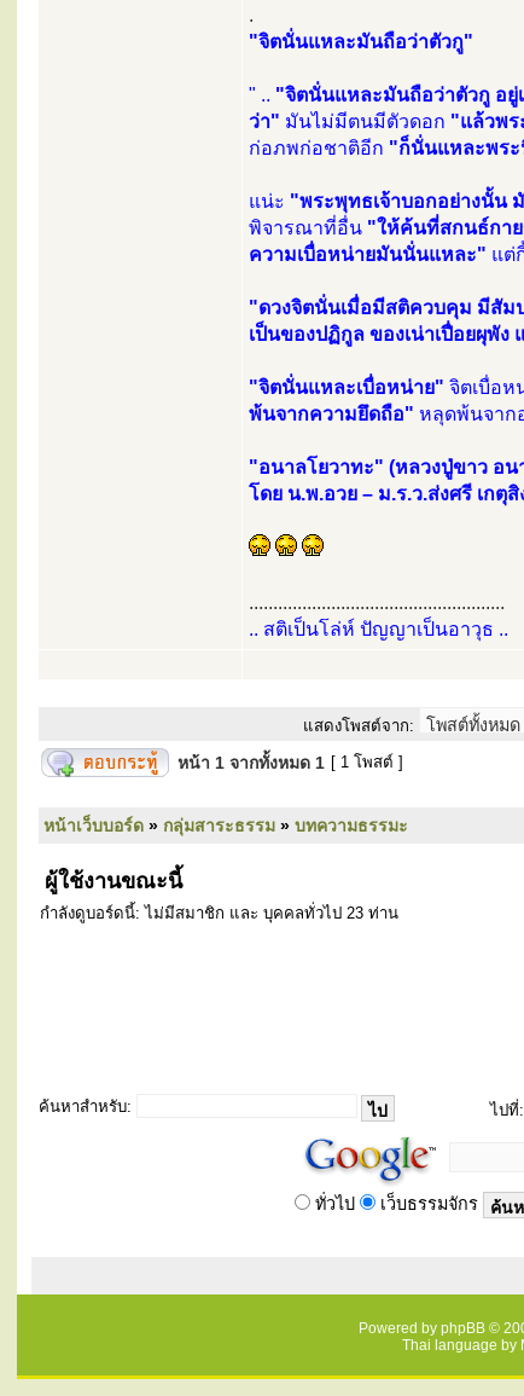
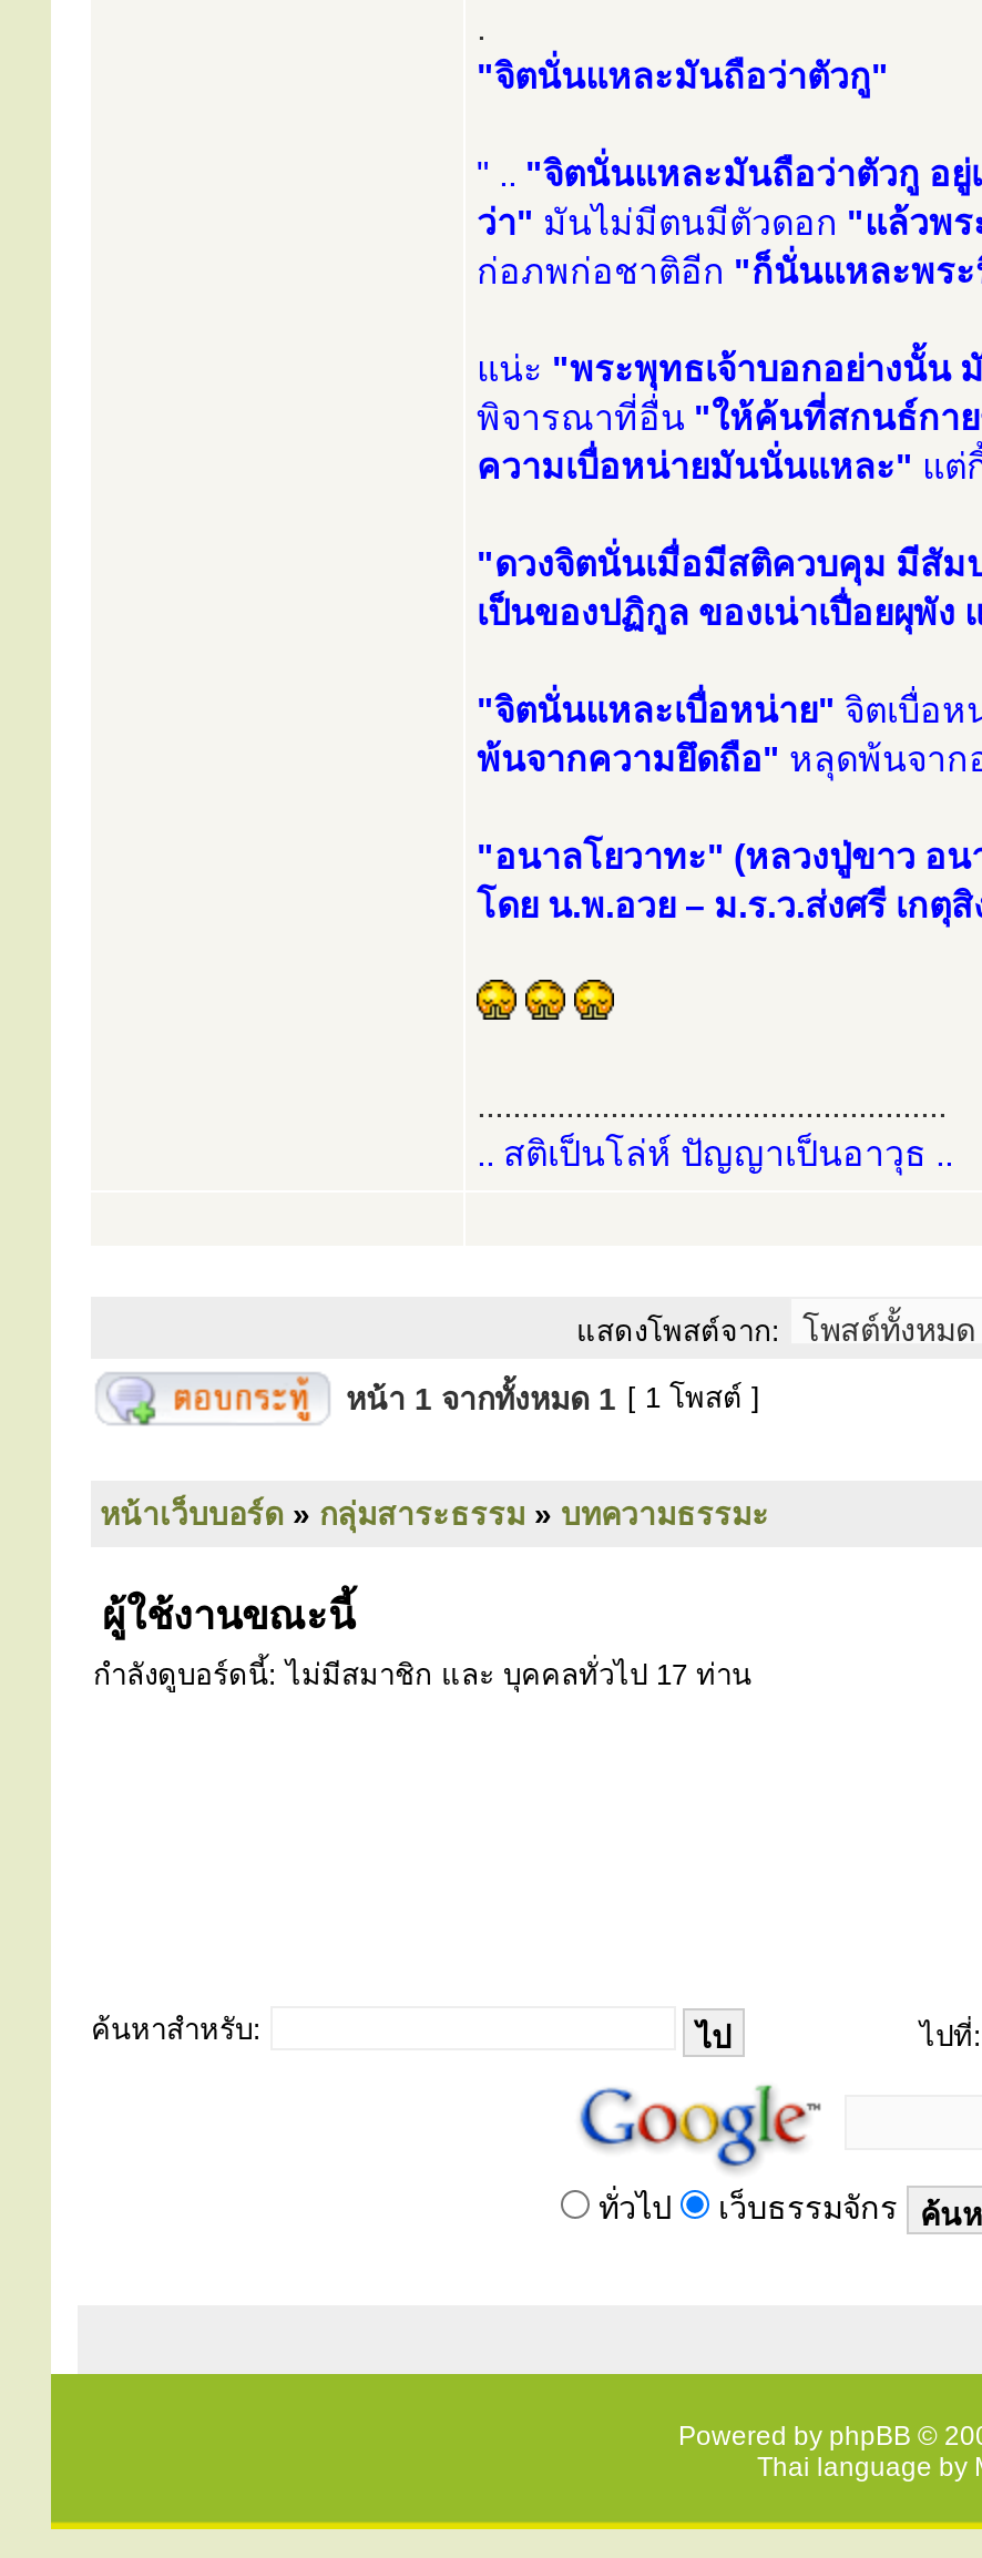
[40,904,398,922] กำลังดูบอร์ดนี้: ไม่มีสมาชิก และ บุคคลทั่วไป 23 ท่าน -> [93,1658,751,1691] กำลังดูบอร์ดนี้: ไม่มีสมาชิก และ บุคคลทั่วไป 17 ท่าน

